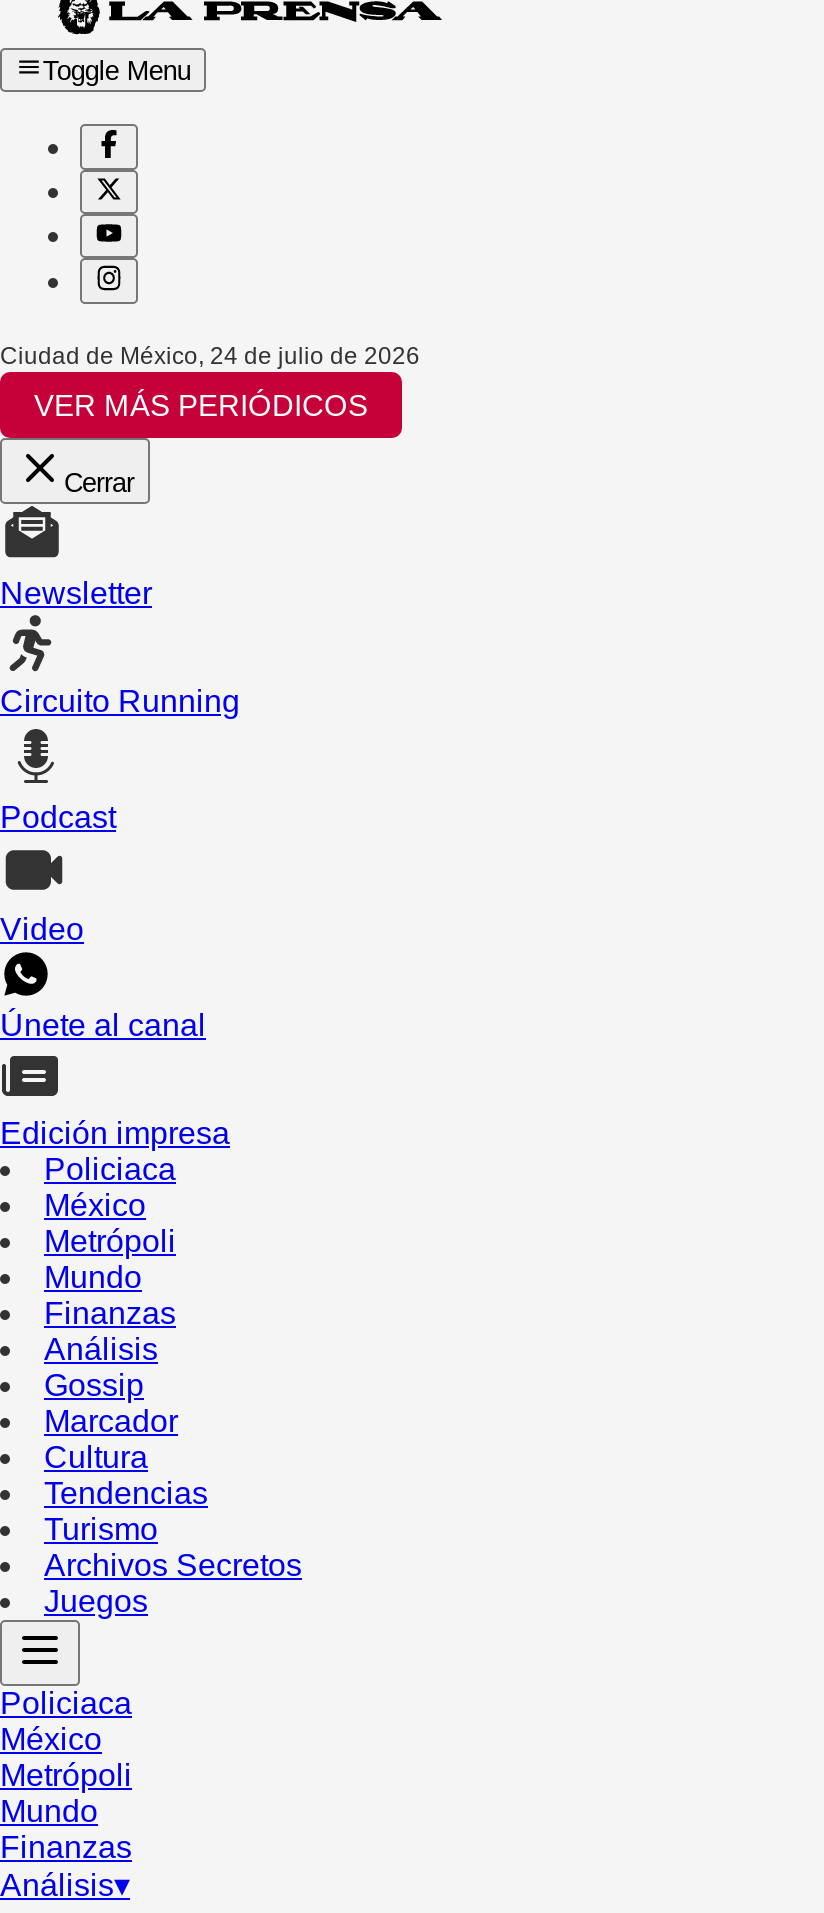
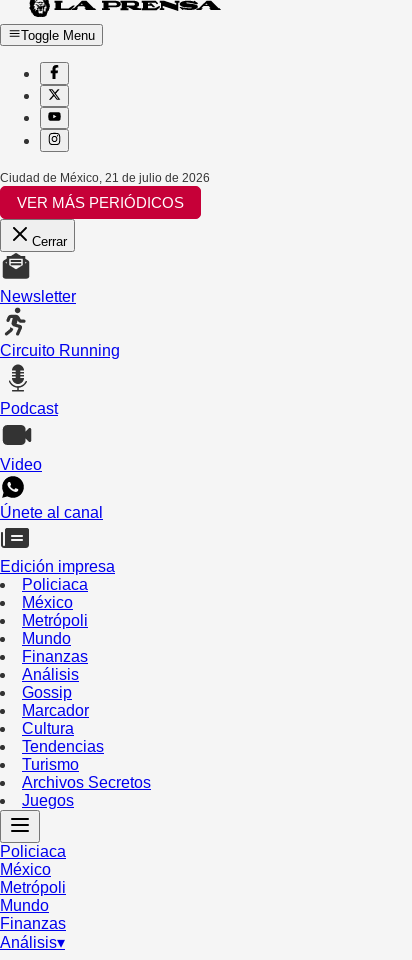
[0,341,420,369] Ciudad de México, 24 de julio de 2026 -> [0,171,210,185] Ciudad de México, 21 de julio de 2026

